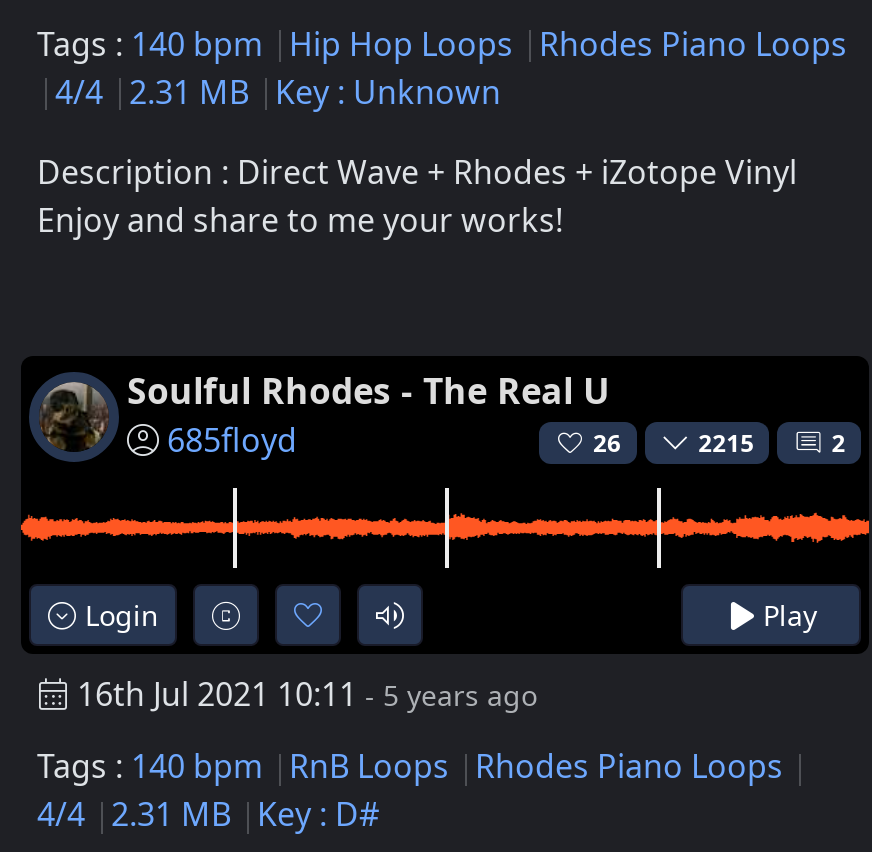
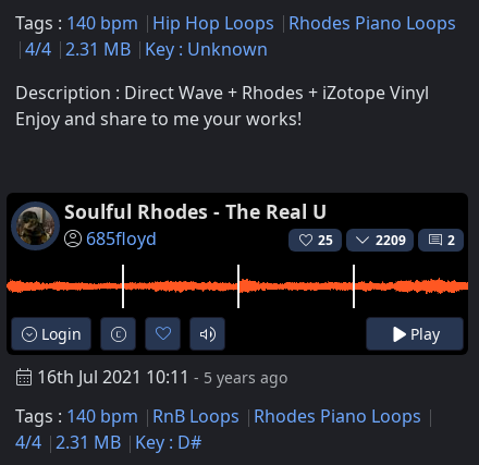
[593,425,621,459] 26 -> [318,231,333,249] 25
[698,425,754,459] 2215 -> [375,231,406,249] 2209

